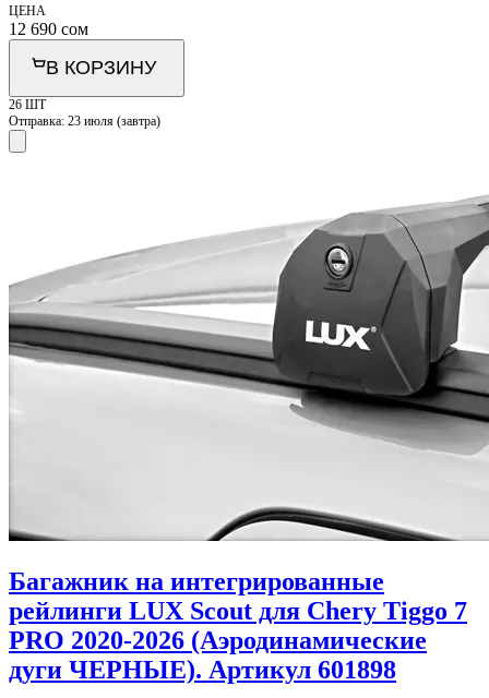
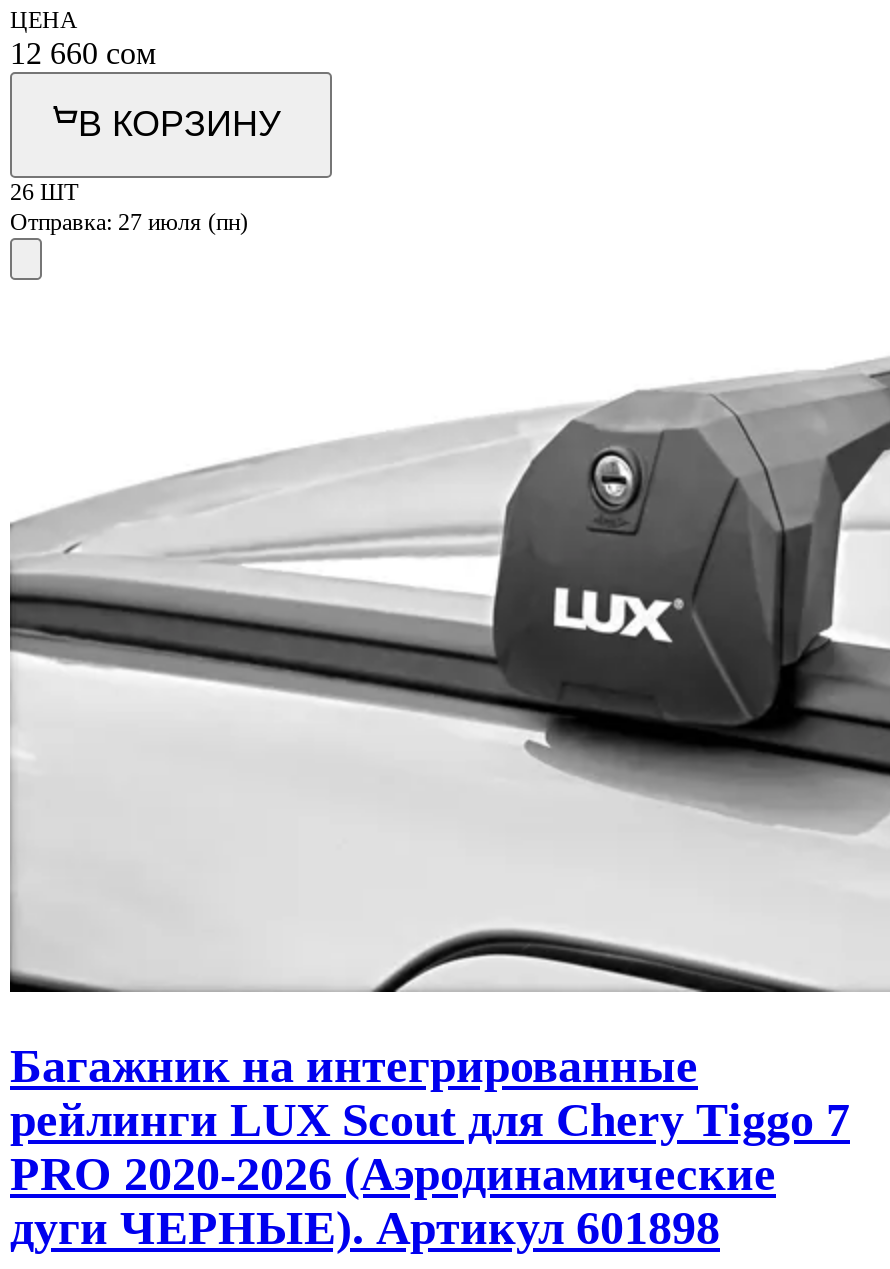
[9,19,88,38] 12 690 сом -> [10,36,156,70] 12 660 сом
[9,113,160,128] Отправка: 23 июля (завтра) -> [10,208,248,236] Отправка: 27 июля (пн)

